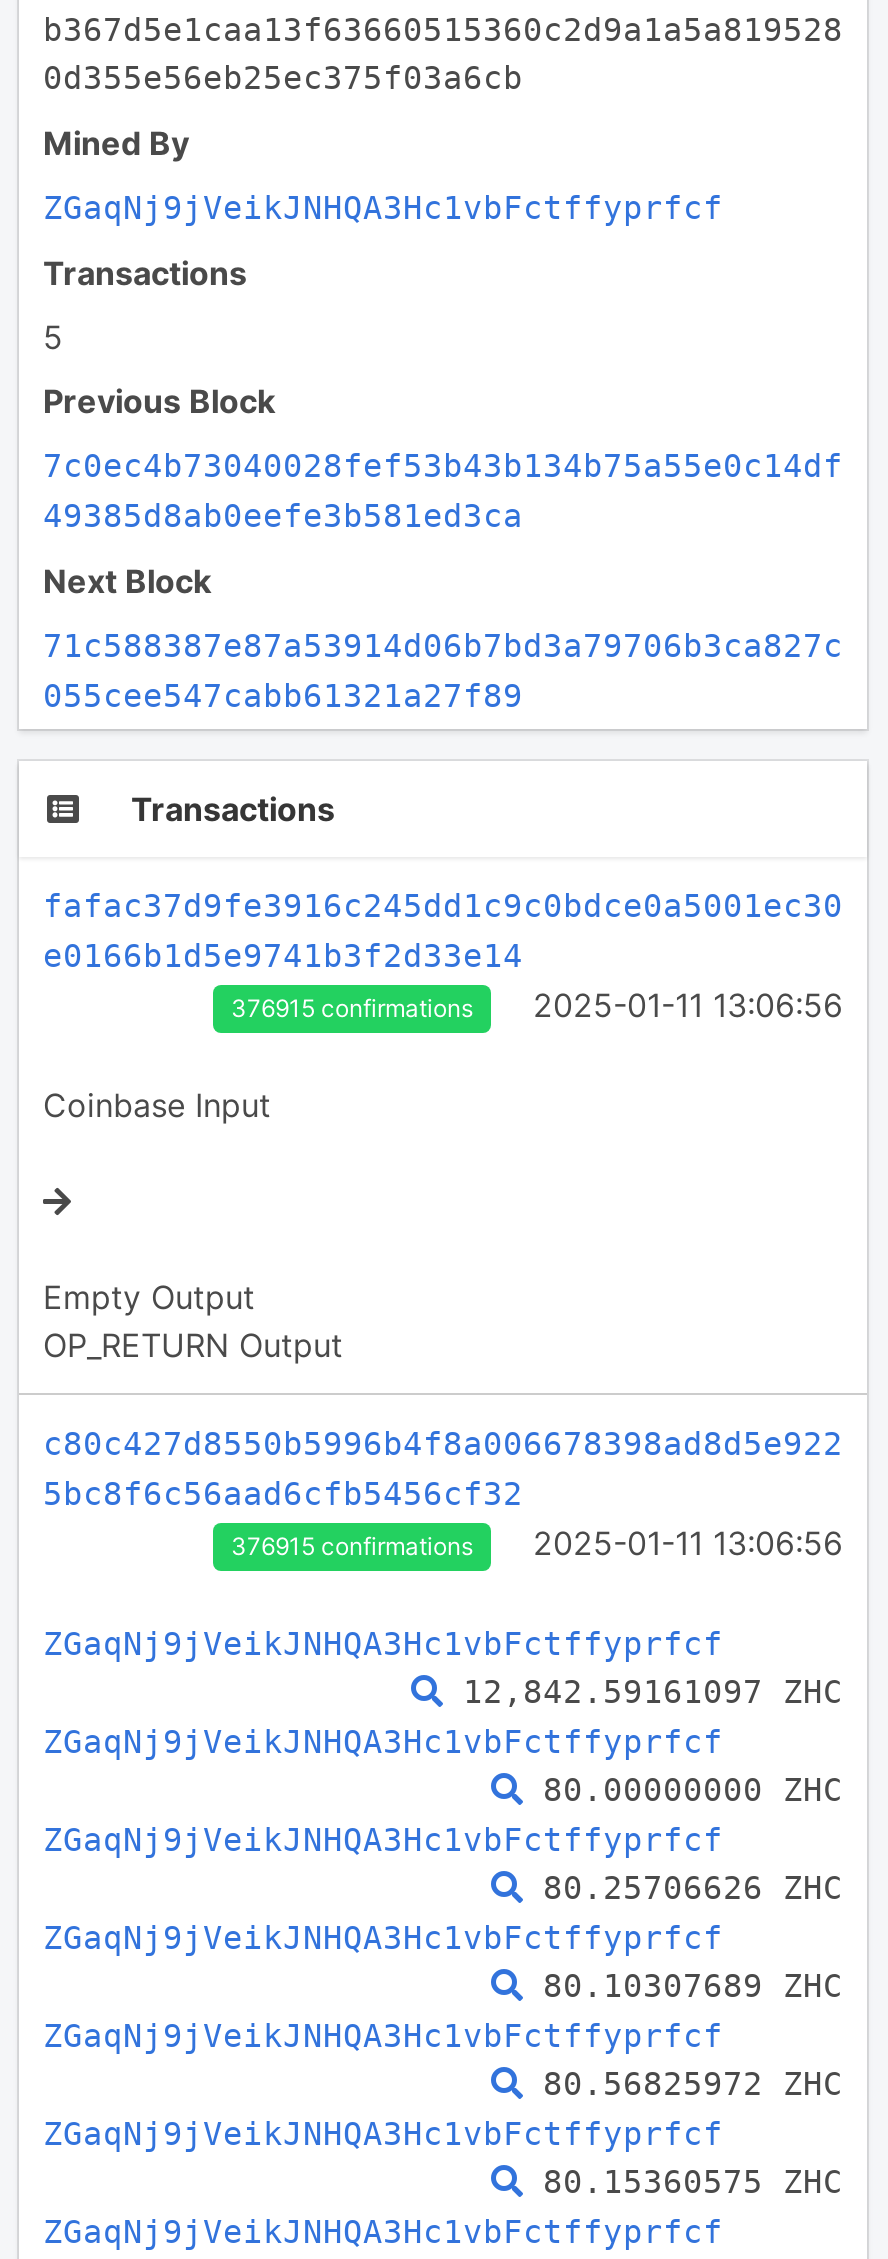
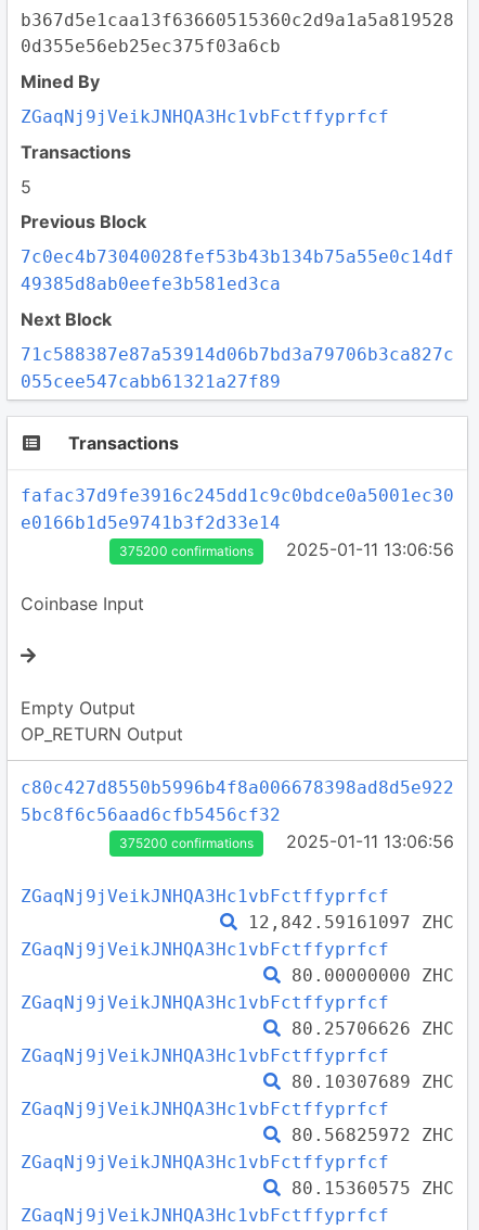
[231,993,473,1023] 376915 confirmations -> [119,543,254,559] 375200 confirmations
[231,1531,473,1561] 376915 confirmations -> [119,835,254,851] 375200 confirmations

